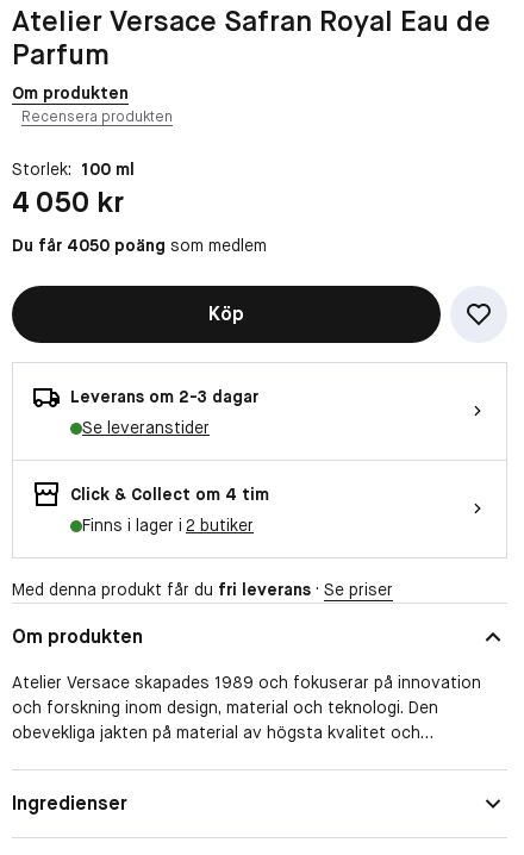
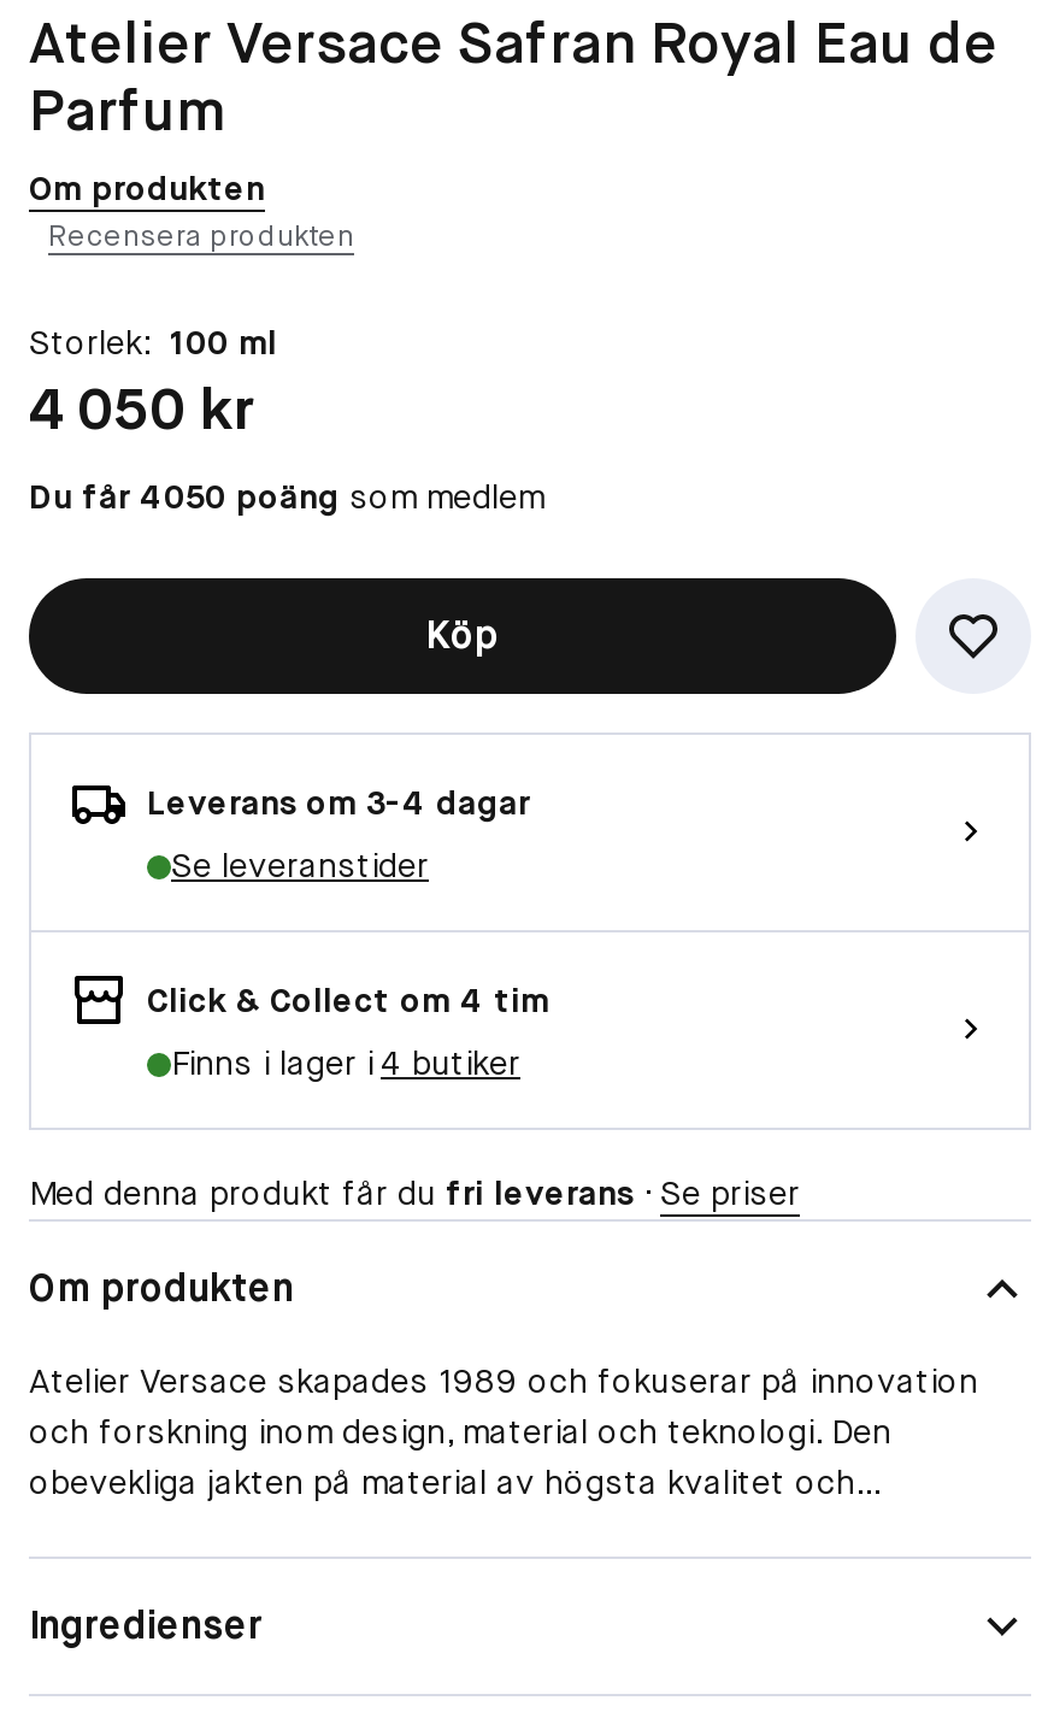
[70,386,258,407] Leverans om 2-3 dagar -> [147,781,530,824] Leverans om 3-4 dagar
[82,514,254,536] Finns i lager i 2 butiker -> [171,1041,520,1084] Finns i lager i 4 butiker

